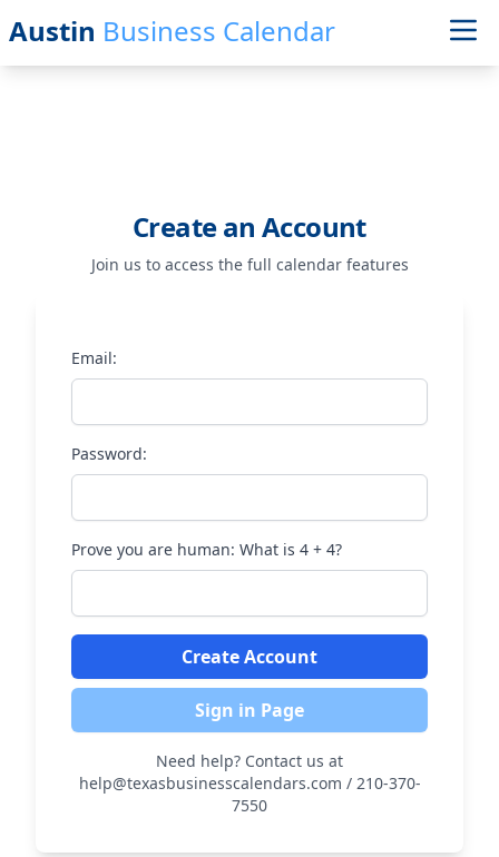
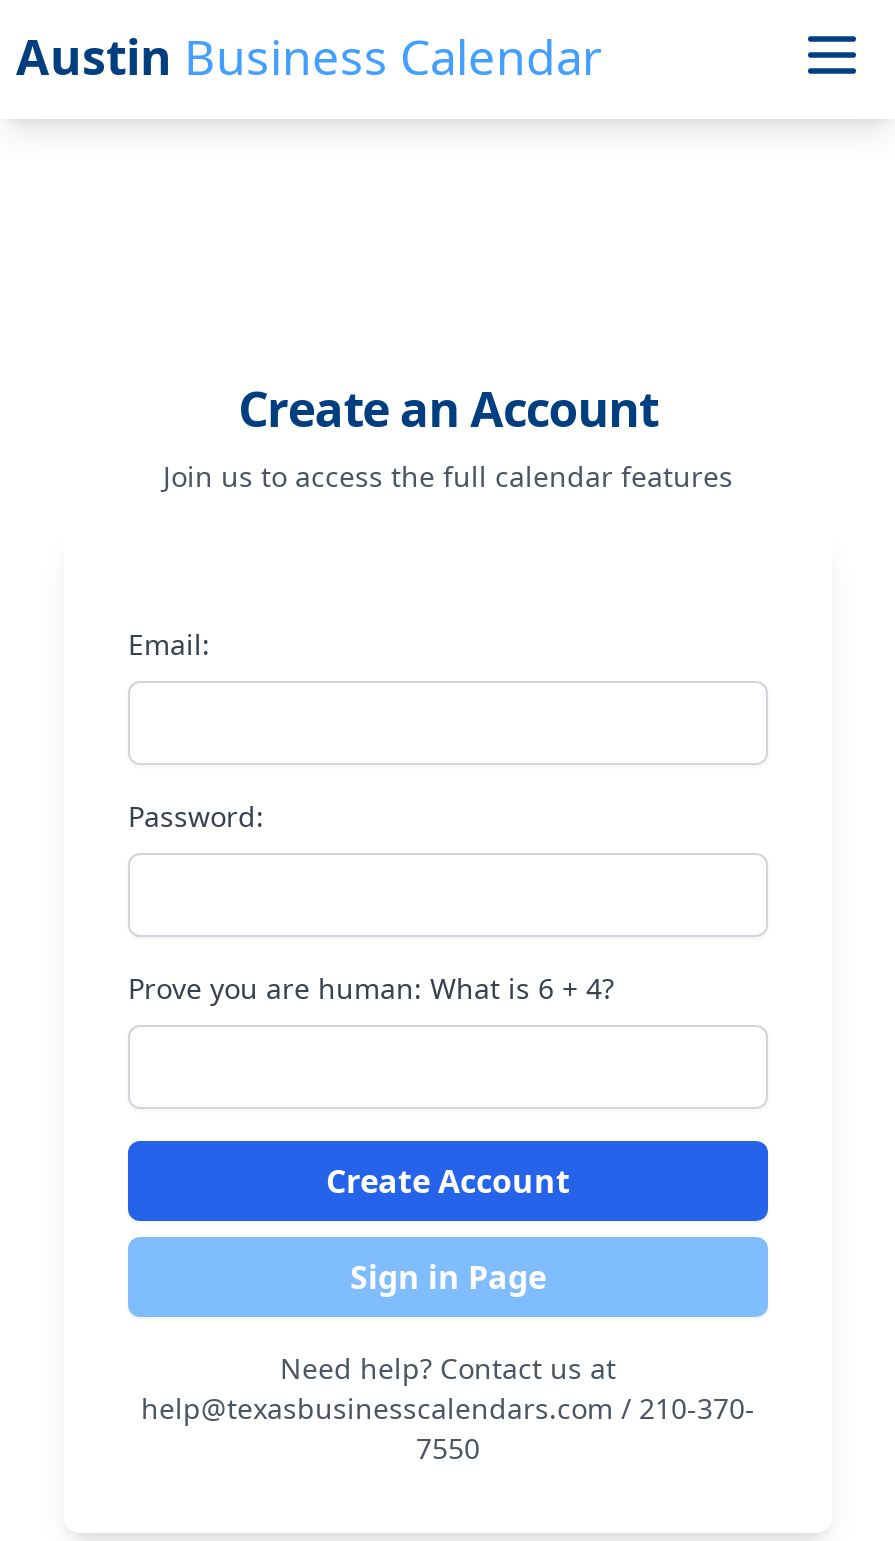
[71,539,342,560] Prove you are human: What is 4 + 4? -> [128,969,614,1007] Prove you are human: What is 6 + 4?

